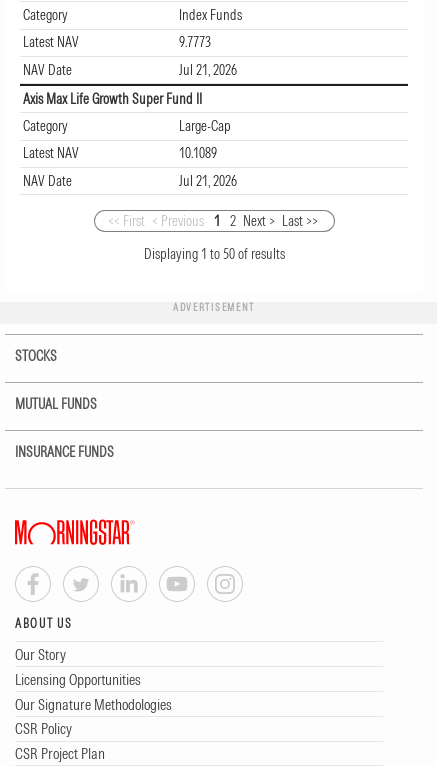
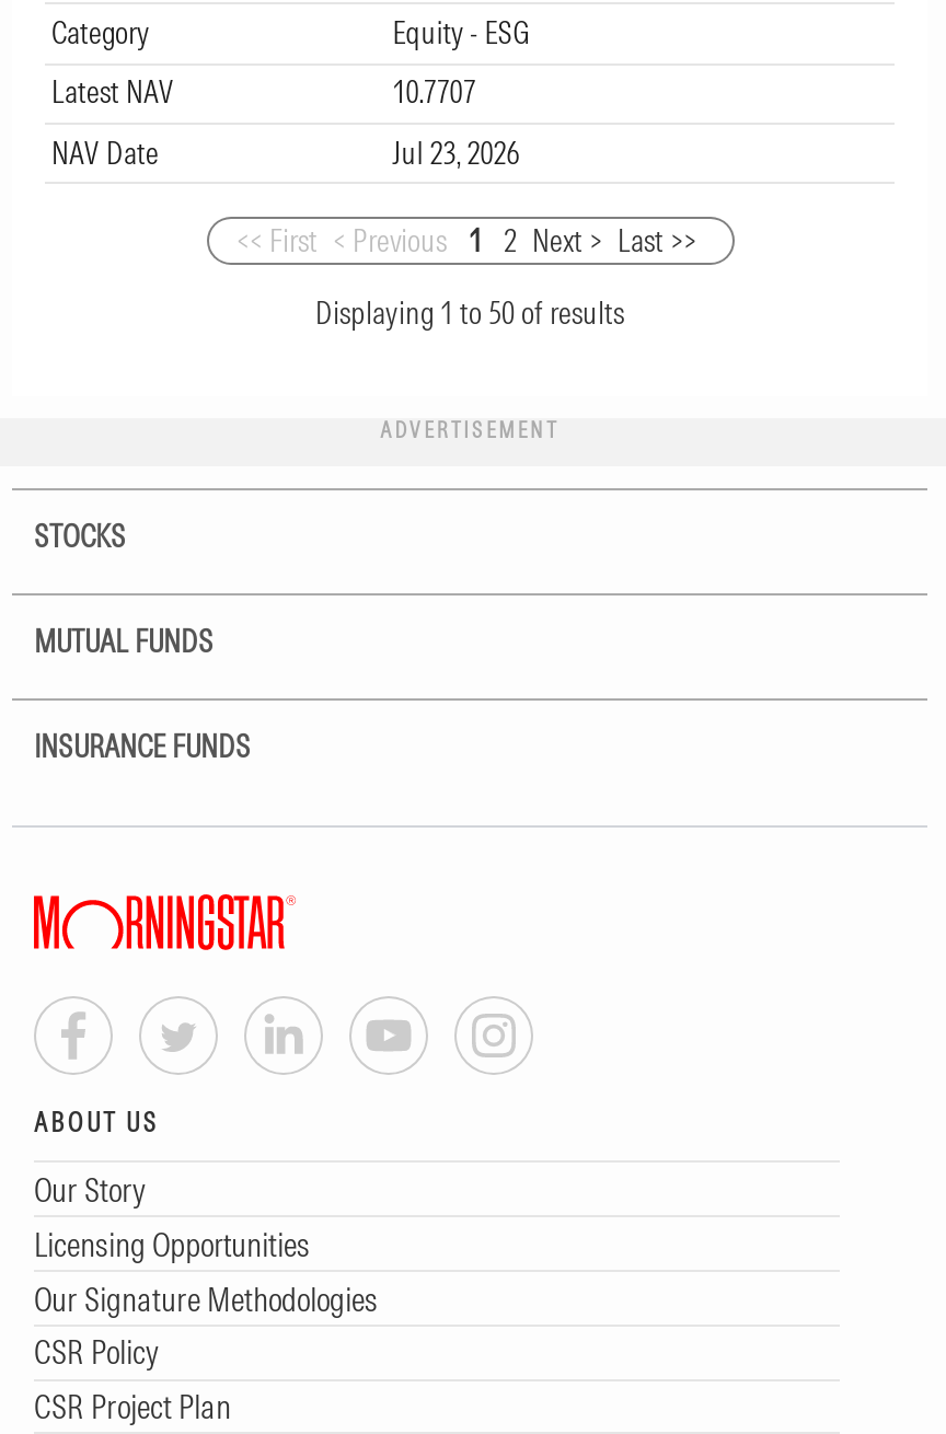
[176,6,242,24] Index Funds -> [386,13,528,53] Equity - ESG
[176,33,211,51] 9.7773 -> [386,73,476,113] 10.7707
[23,61,237,190] Jul 21, 2026 | Axis Max Life Growth Super Fund II | Category | Large-Cap | Latest NAV | 10.1089 | NAV Date | Jul 21, 2026 -> [386,133,520,172] Jul 23, 2026

